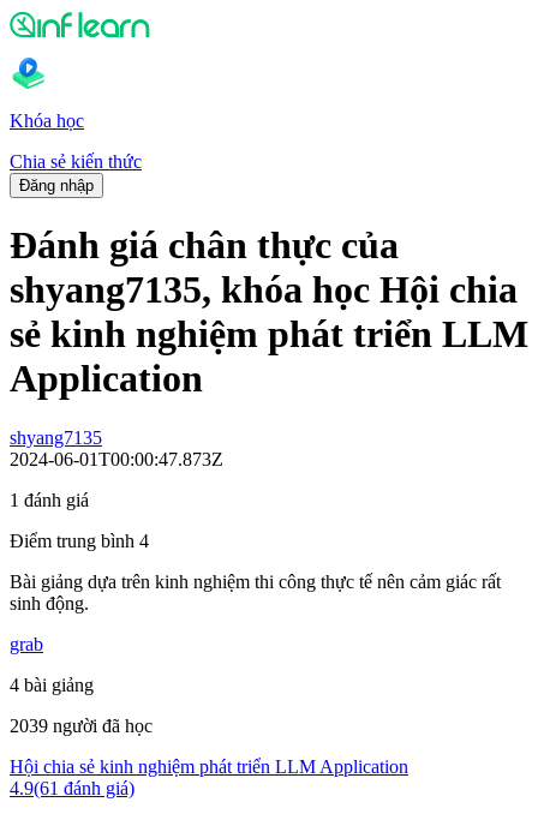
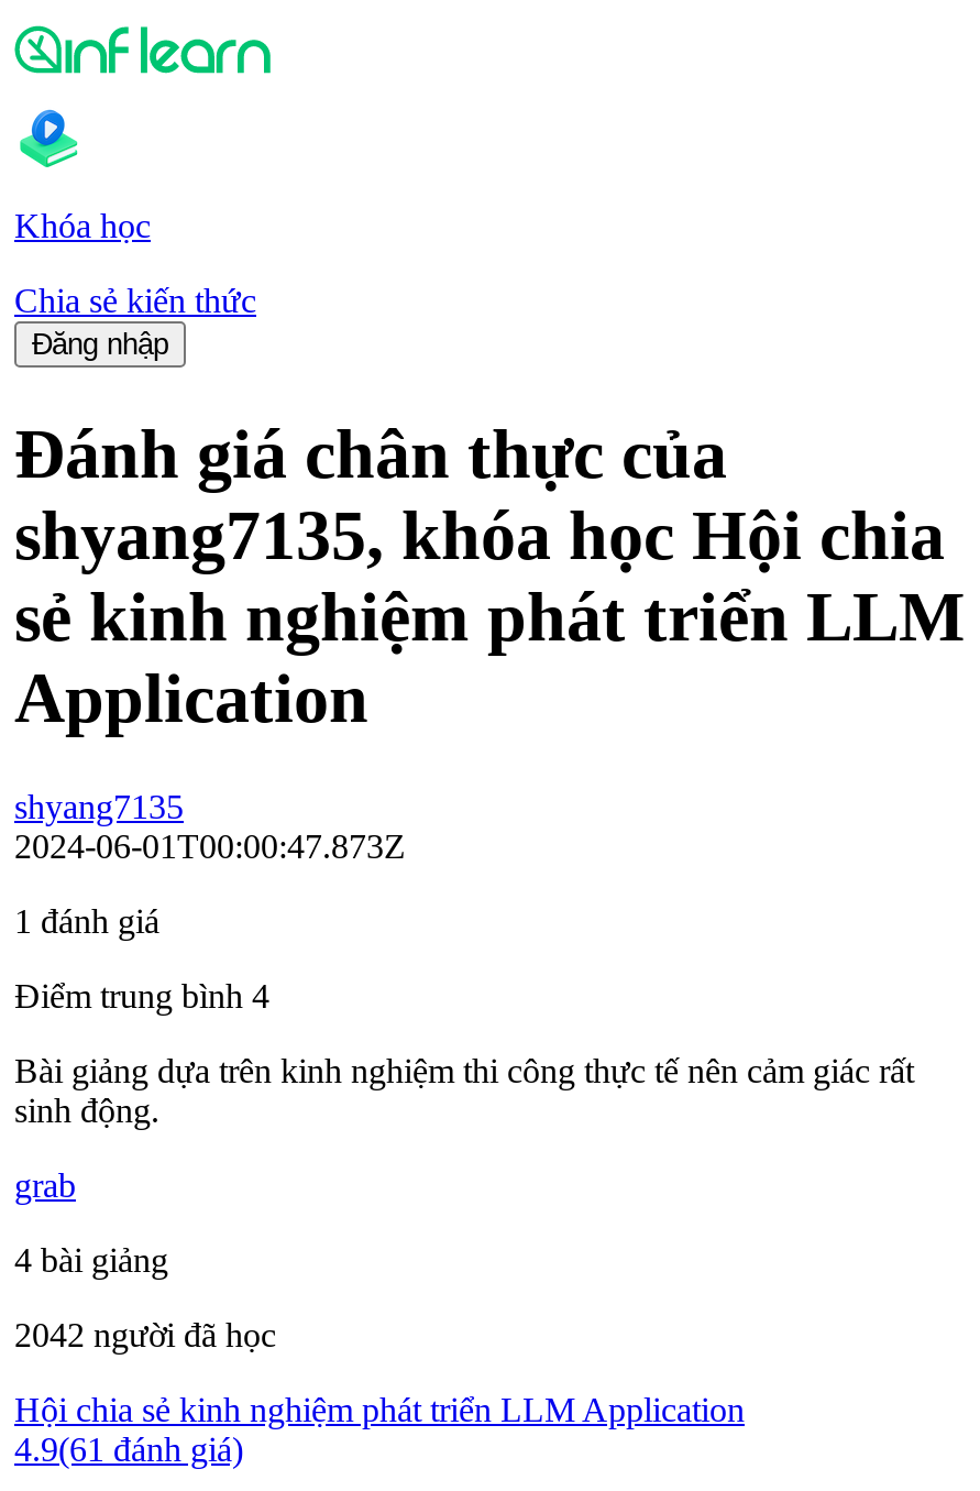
[10,715,153,736] 2039 người đã học -> [14,1316,276,1353] 2042 người đã học

